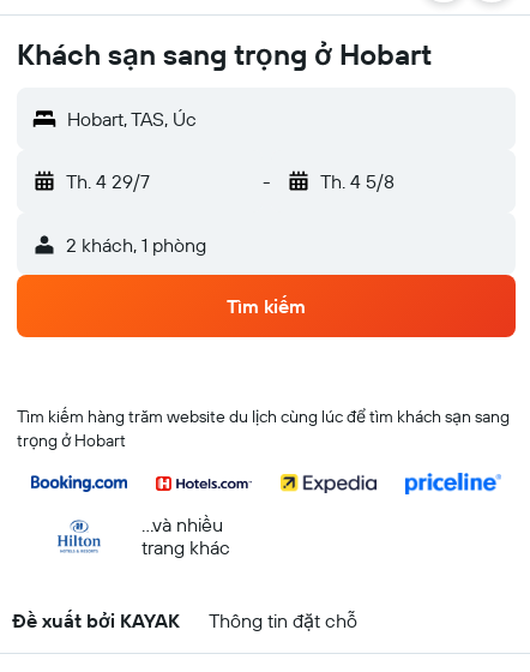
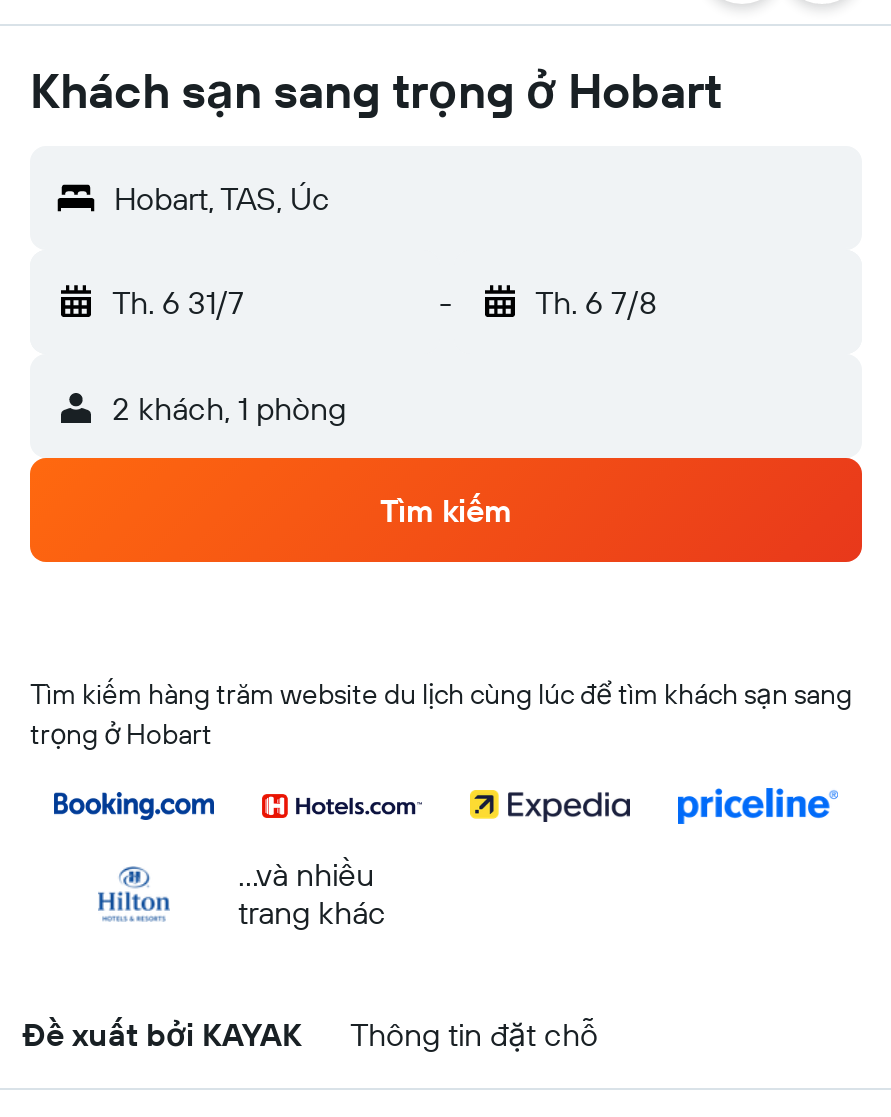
[66,169,150,193] Th. 4 29/7 -> [112,282,244,322] Th. 6 31/7
[320,169,394,193] Th. 4 5/8 -> [535,282,657,322] Th. 6 7/8

